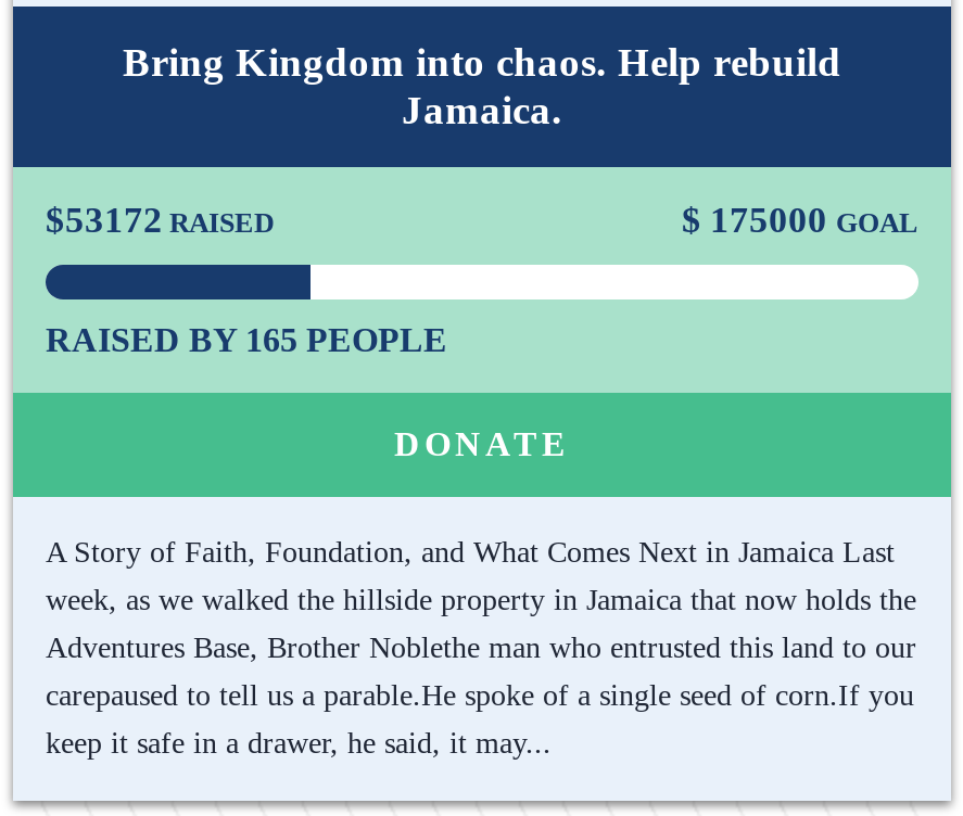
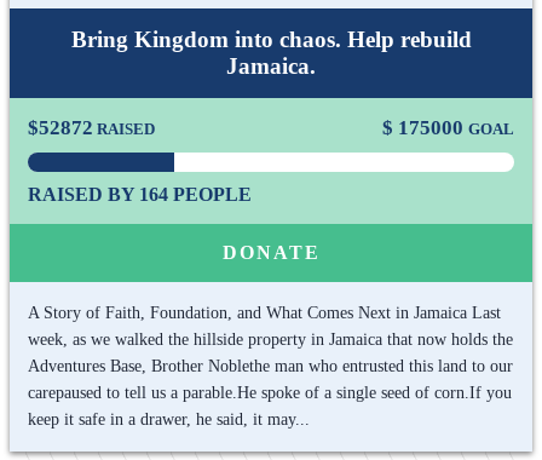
[46,199,274,240] $53172 RAISED -> [28,116,155,139] $52872 RAISED
[46,321,447,357] RAISED BY 165 PEOPLE -> [28,184,252,204] RAISED BY 164 PEOPLE

